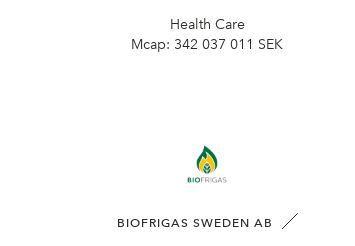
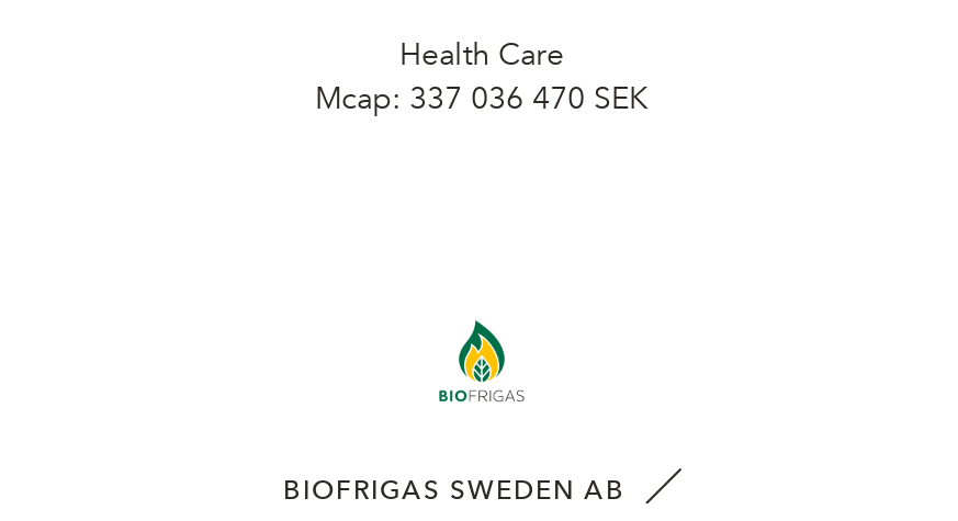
[131,36,283,53] Mcap: 342 037 011 SEK -> [315,80,649,117] Mcap: 337 036 470 SEK

